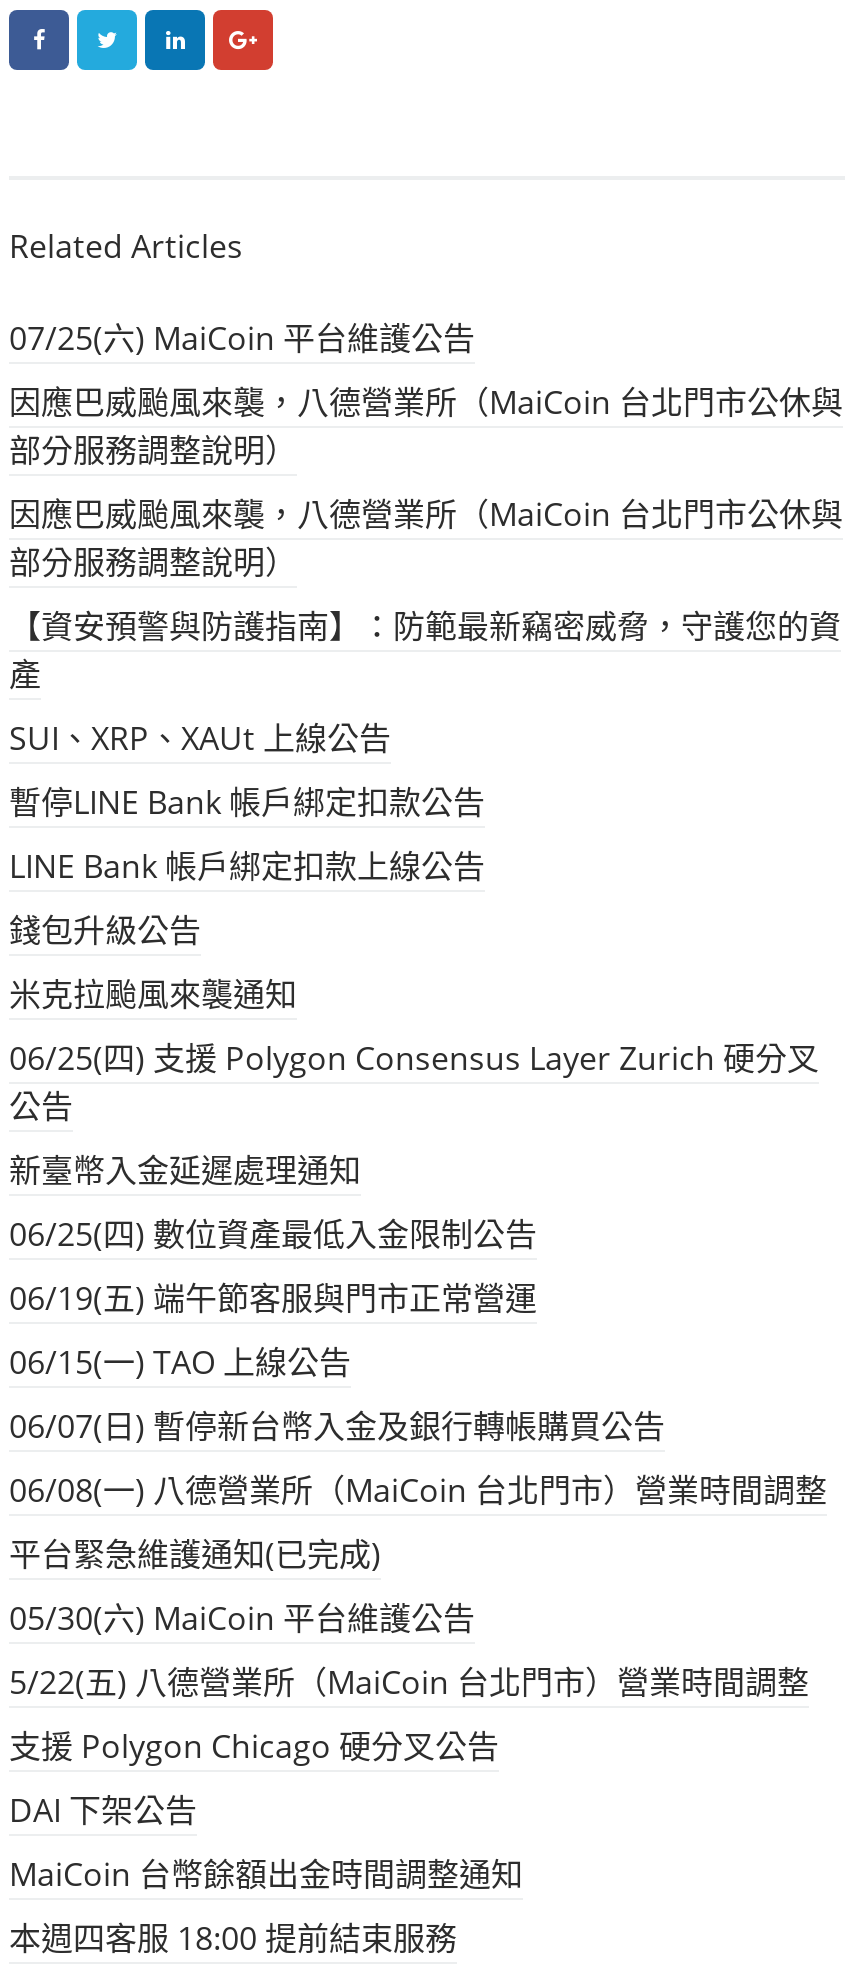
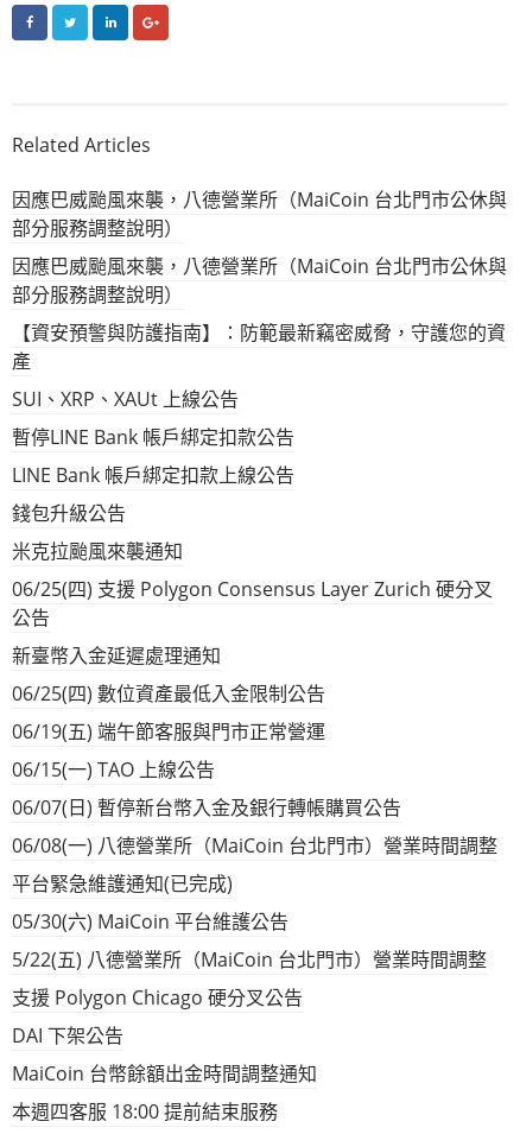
[9,316,475,360] 07/25(六) MaiCoin 平台維護公告 -> none

